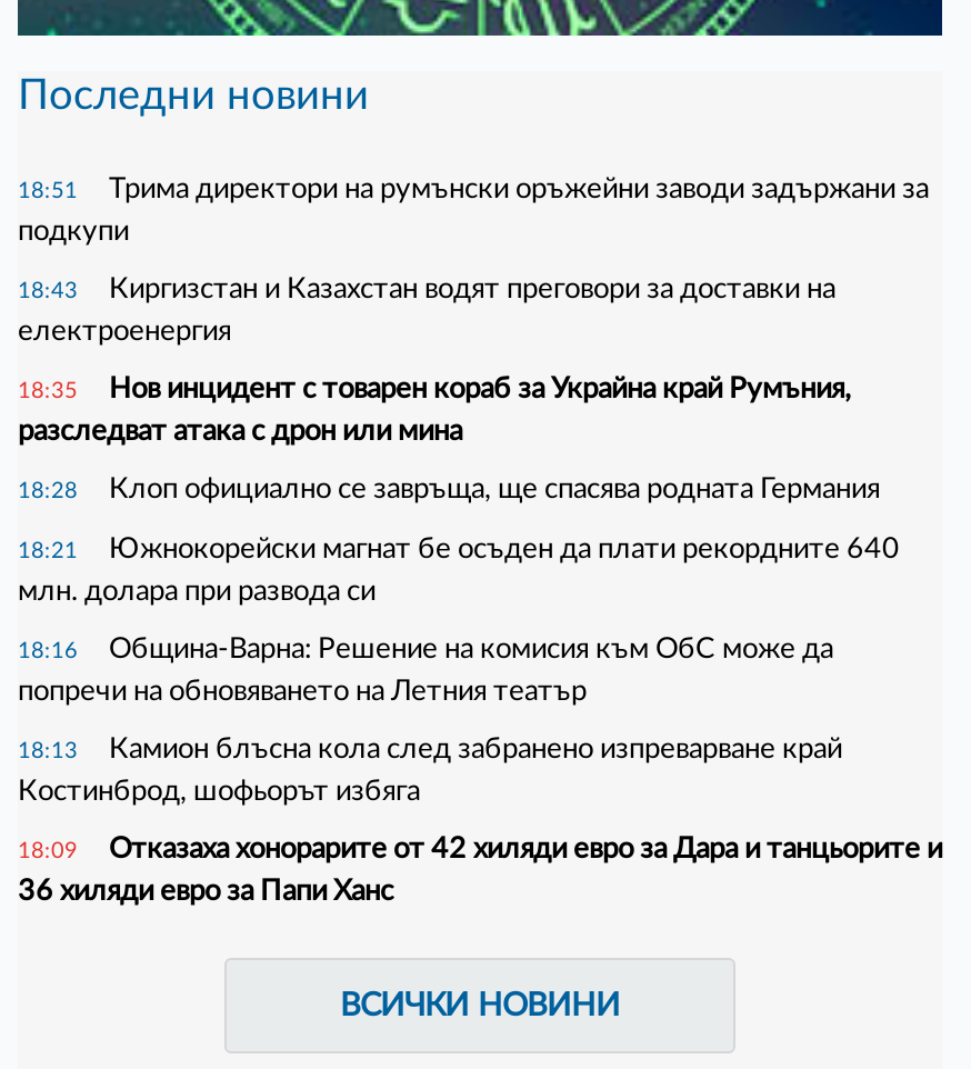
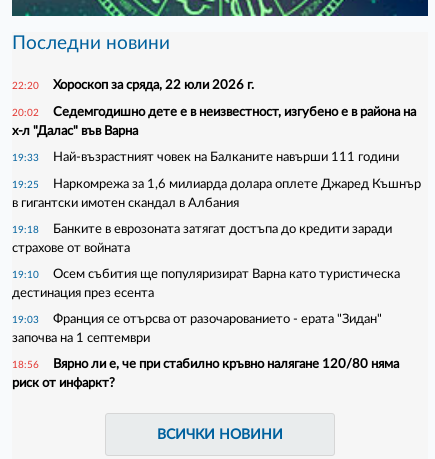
[18,175,942,904] 18:51 | Трима директори на румънски оръжейни заводи задържани за | подкупи | 18:43 | Киргизстан и Казахстан водят преговори за доставки на | електроенергия | 18:35 | Нов инцидент с товарен кораб за Украйна край Румъния, | разследват атака с дрон или мина | 18:28 | Клоп официално се завръща, ще спасява родната Германия | 18:21 | Южнокорейски магнат бе осъден да плати рекордните 640 | млн. долара при развода си | 18:16 | Община-Варна: Решение на комисия към ОбС може да | попречи на обновяването на Летния театър | 18:13 | Камион блъсна кола след забранено изпреварване край | Костинброд, шофьорът избяга | 18:09 | Отказаха хонорарите от 42 хиляди евро за Дара и танцьорите и | 36 хиляди евро за Папи Ханс -> [12,79,421,389] 22:20 | Хороскоп за сряда, 22 юли 2026 г. | 20:02 | Седемгодишно дете е в неизвестност, изгубено е в района на | х-л "Далас" във Варна | 19:33 | Най-възрастният човек на Балканите навърши 111 години | 19:25 | Наркомрежа за 1,6 милиарда долара оплете Джаред Къшнър | в гигантски имотен скандал в Албания | 19:18 | Банките в еврозоната затягат достъпа до кредити заради | страхове от войната | 19:10 | Осем събития ще популяризират Варна като туристическа | дестинация през есента | 19:03 | Франция се отърсва от разочарованието - ерата "Зидан" | започва на 1 септември | 18:56 | Вярно ли е, че при стабилно кръвно налягане 120/80 няма | риск от инфаркт?

